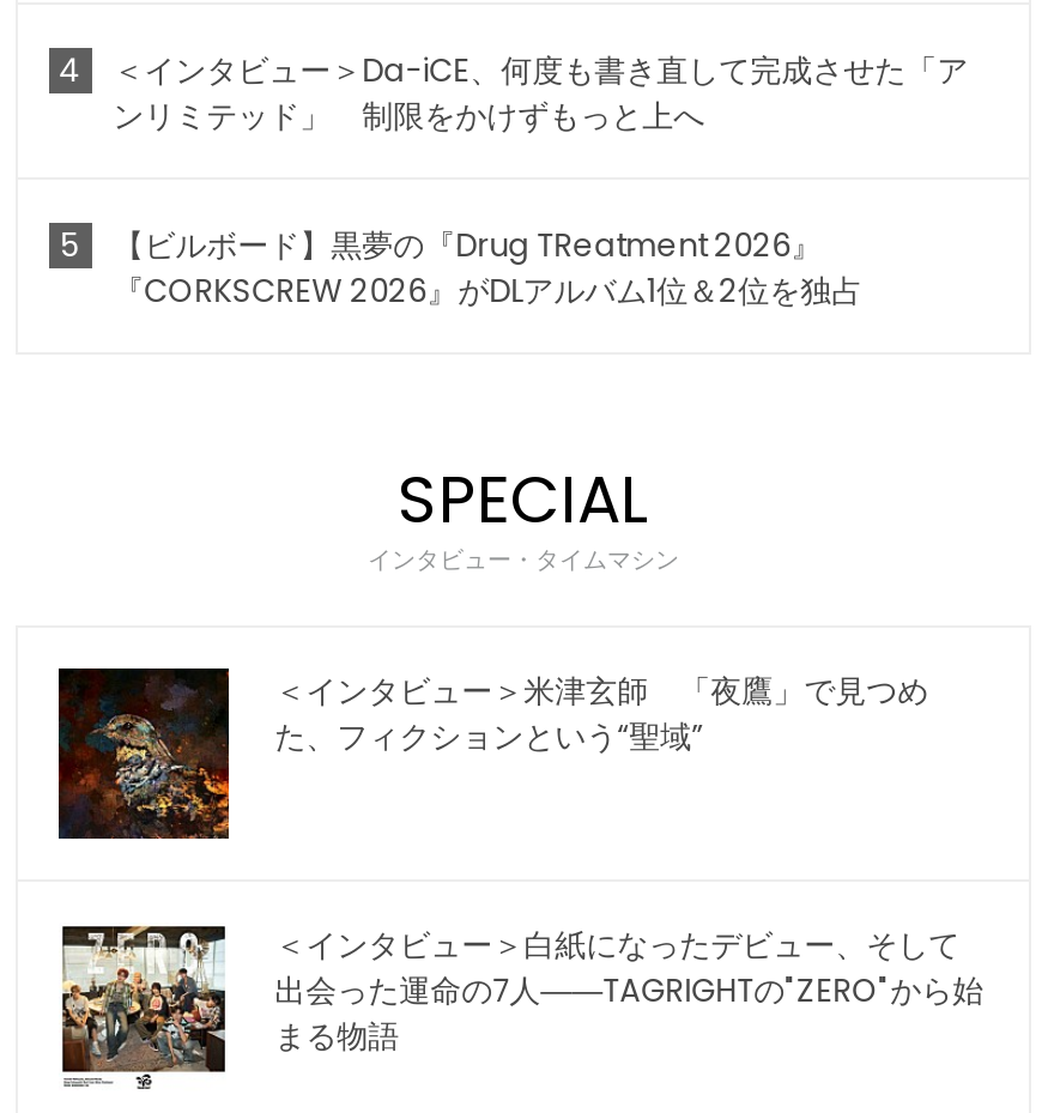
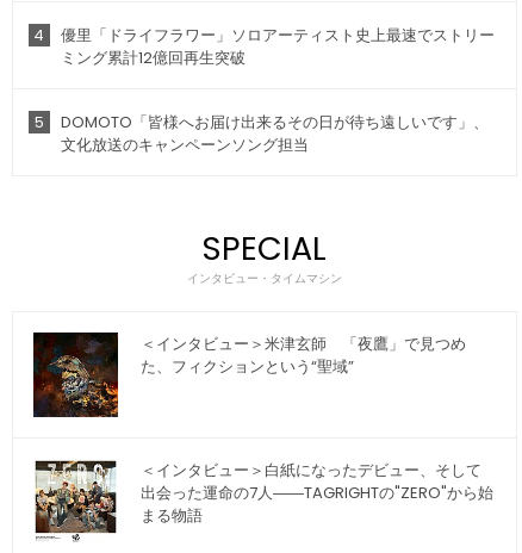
[113,48,968,139] ＜インタビュー＞Da-iCE、何度も書き直して完成させた「ア | ンリミテッド」 制限をかけずもっと上へ -> [60,24,494,69] 優里「ドライフラワー」ソロアーティスト史上最速でストリー | ミング累計12億回再生突破
[113,223,863,314] 【ビルボード】黒夢の『Drug TReatment 2026』 | 『CORKSCREW 2026』がDLアルバム1位＆2位を独占 -> [60,111,488,156] DOMOTO「皆様へお届け出来るその日が待ち遠しいです」、 | 文化放送のキャンペーンソング担当

